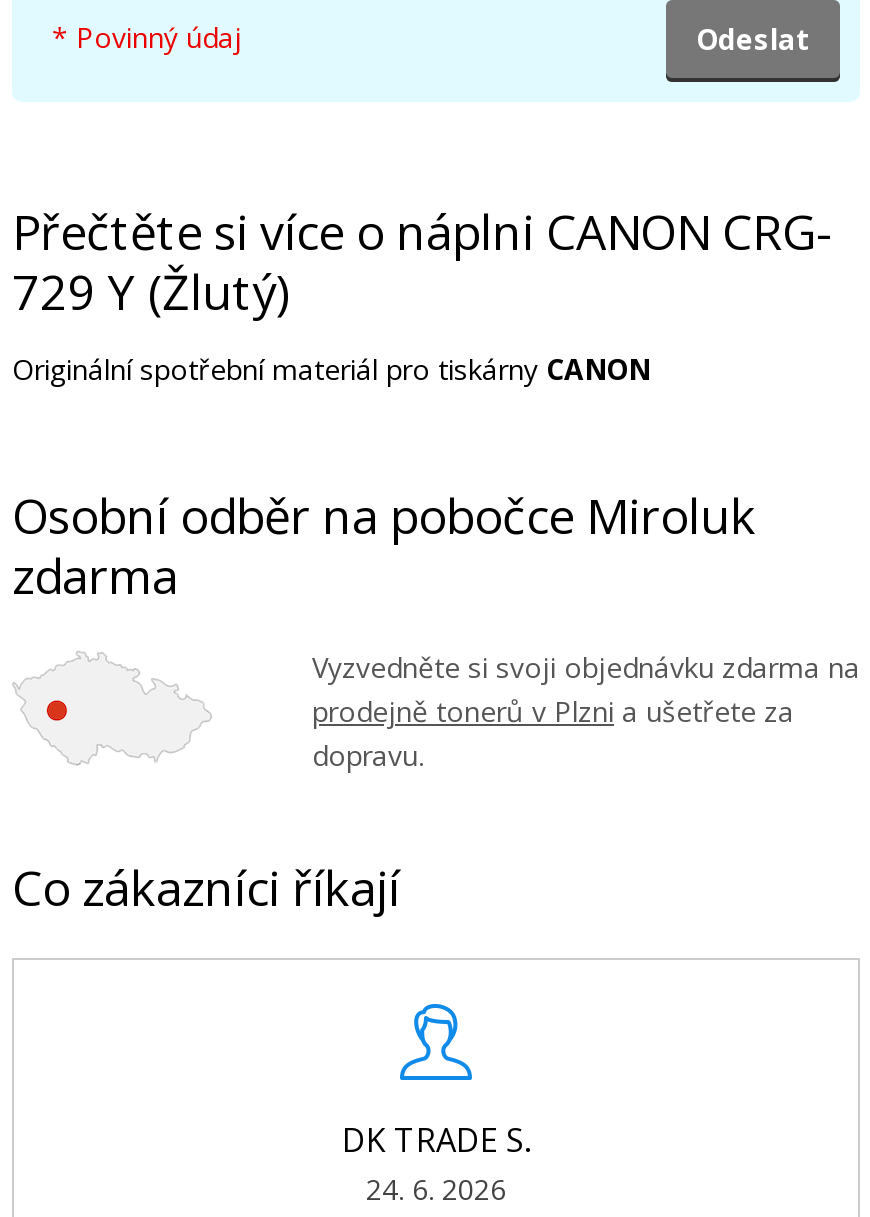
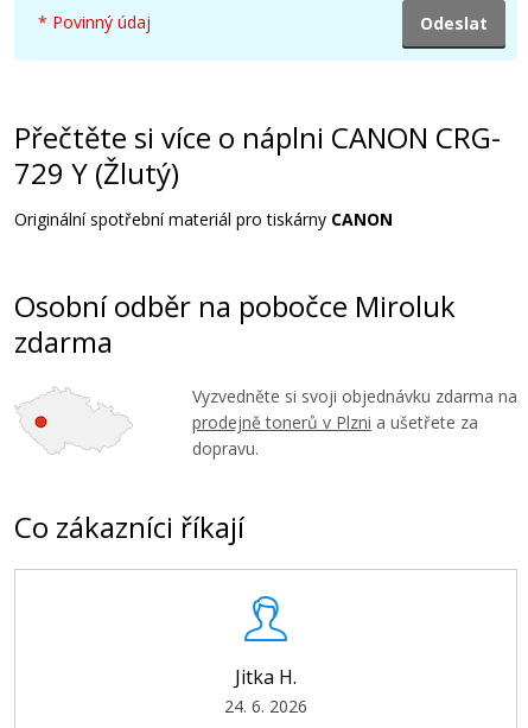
[342,1118,530,1162] DK TRADE S. -> [235,664,297,690] Jitka H.

